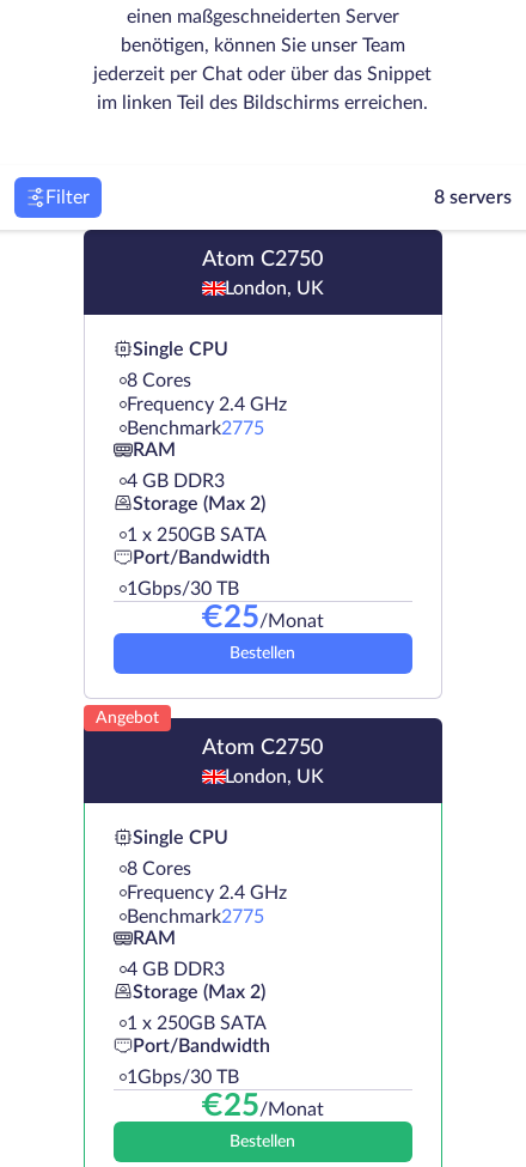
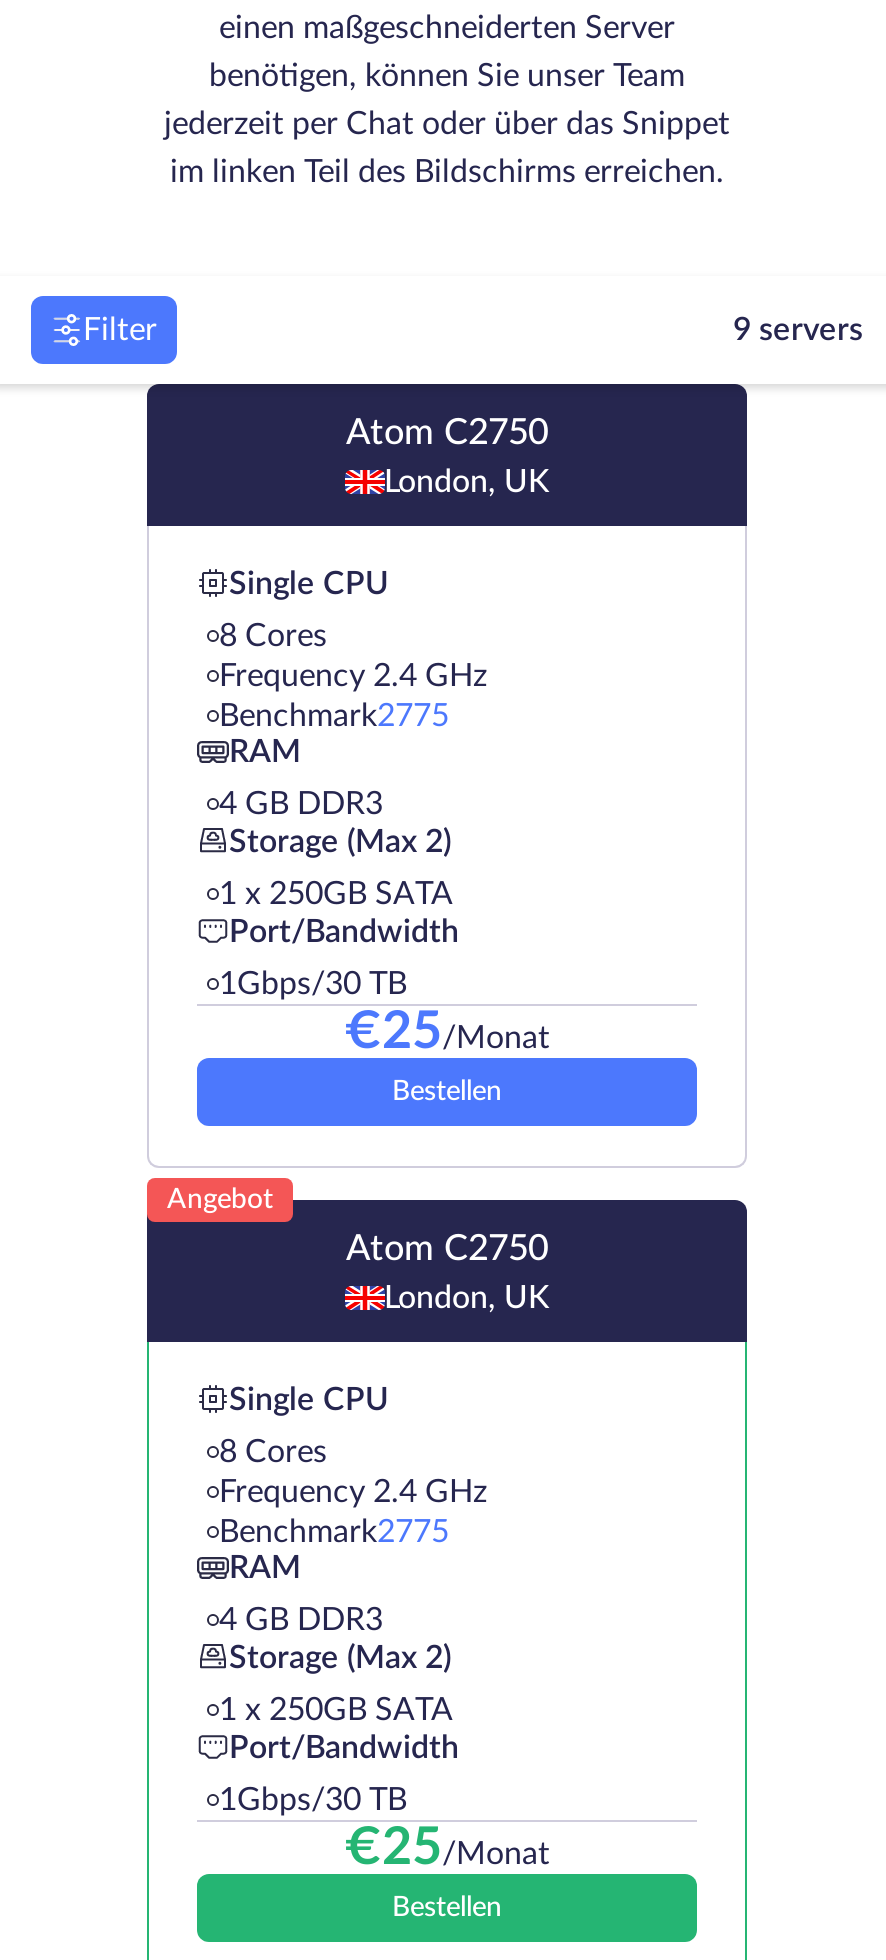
[434,188,512,207] 8 servers -> [733,314,863,346] 9 servers

